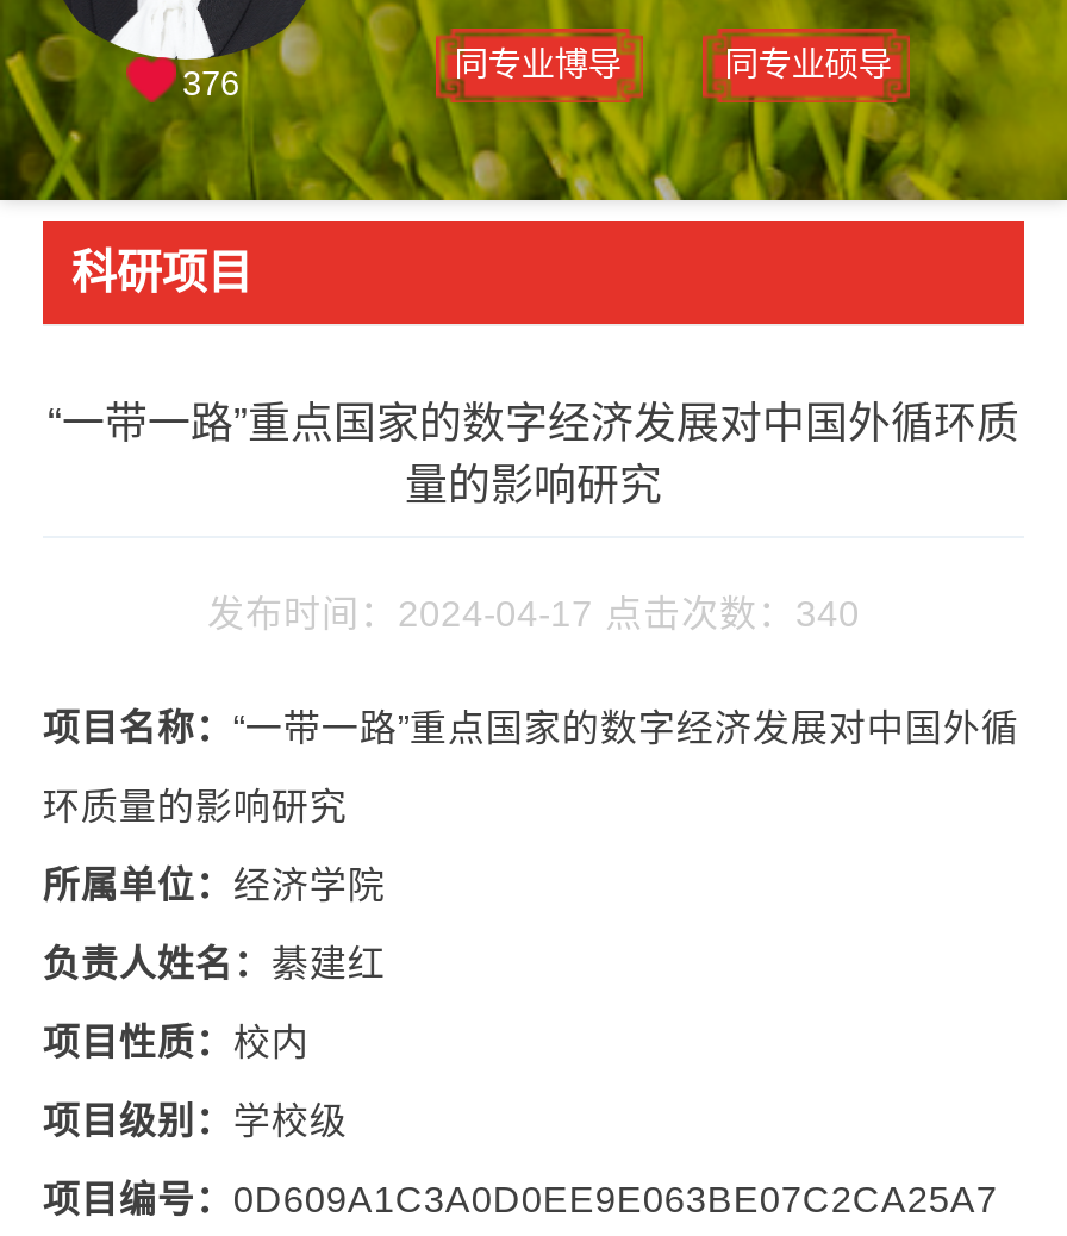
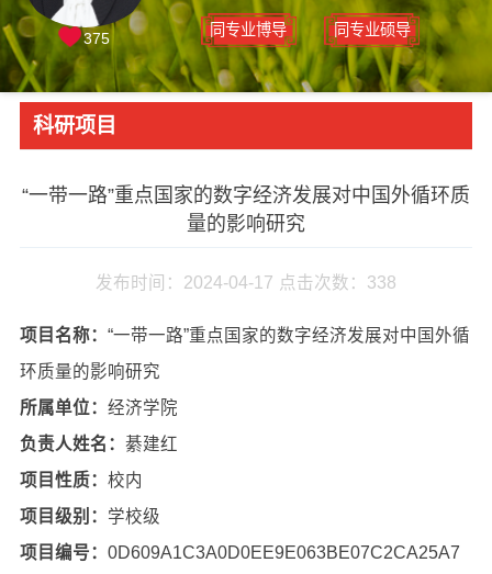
[182,64,239,102] 376 -> [84,30,110,47] 375
[207,593,860,633] 发布时间：2024-04-17 点击次数：340 -> [96,273,396,292] 发布时间：2024-04-17 点击次数：338

